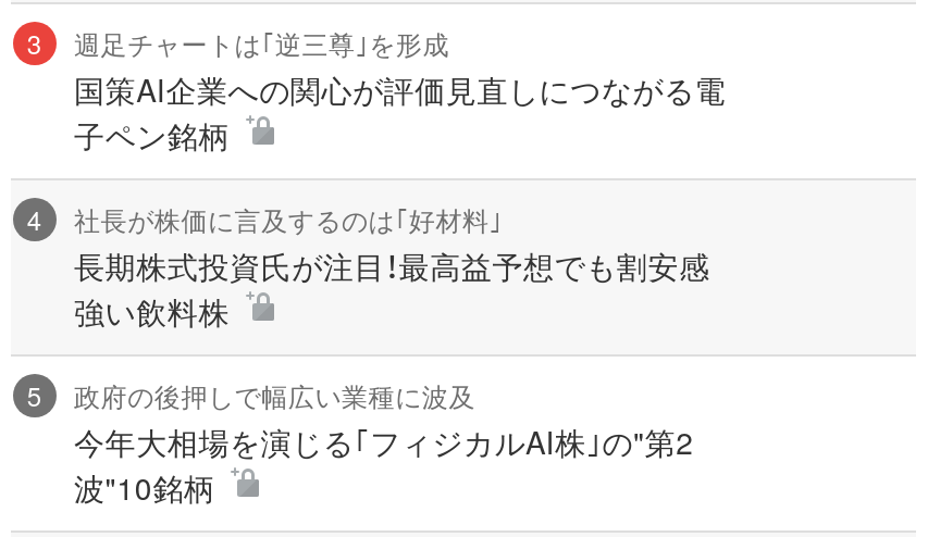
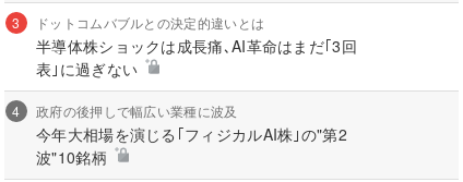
[74,24,726,157] 週足チャートは｢逆三尊｣を形成 | 国策AI企業への関心が評価見直しにつながる電 | 子ペン銘柄 -> [36,13,357,80] ドットコムバブルとの決定的違いとは | 半導体株ショックは成長痛､AI革命はまだ｢3回 | 表｣に過ぎない
[27,200,710,413] 社長が株価に言及するのは｢好材料｣ | 長期株式投資氏が注目！最高益予想でも割安感 | 強い飲料株 | 5 -> none

